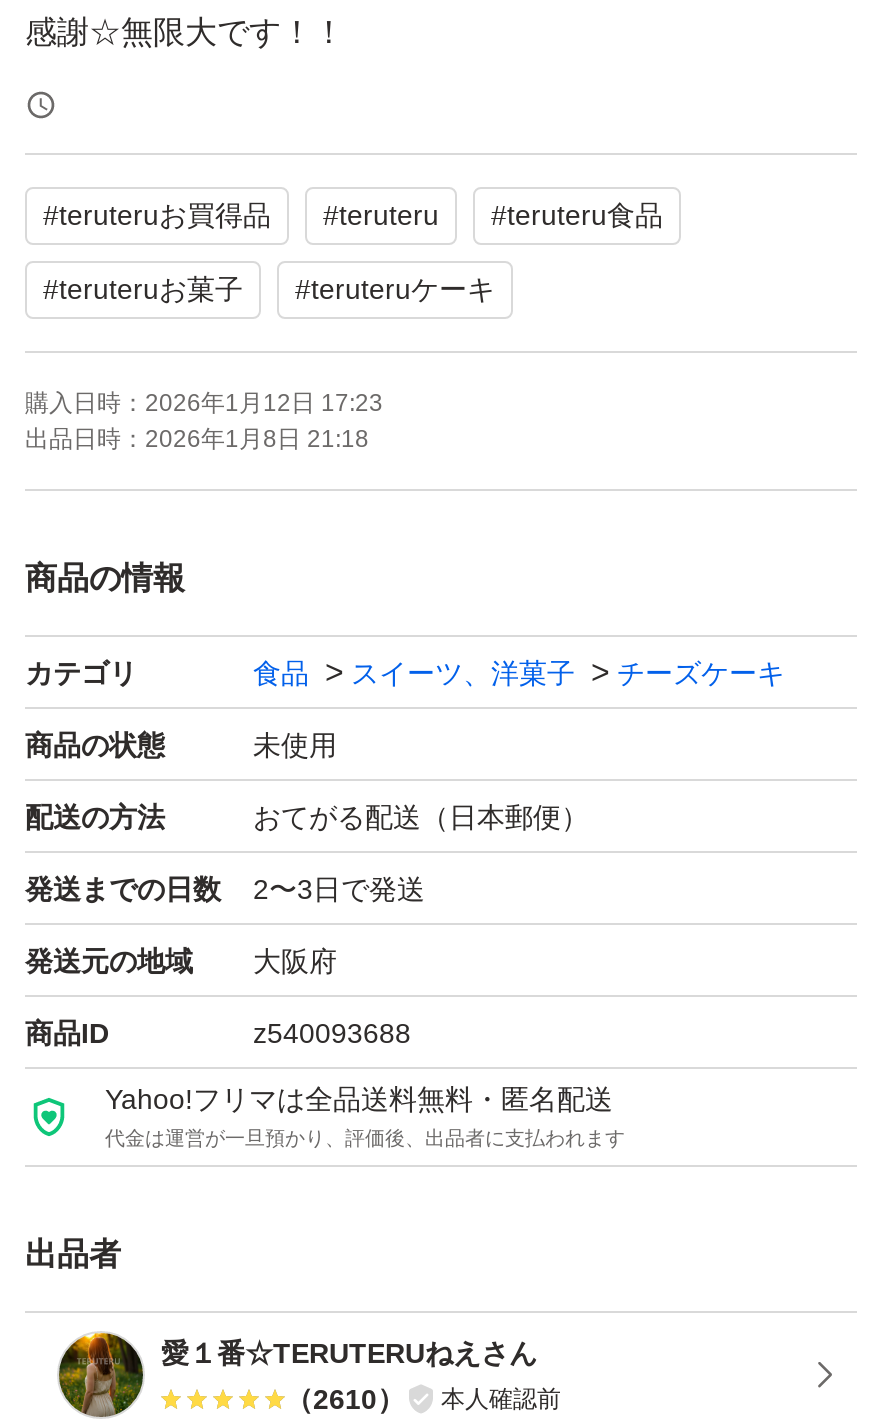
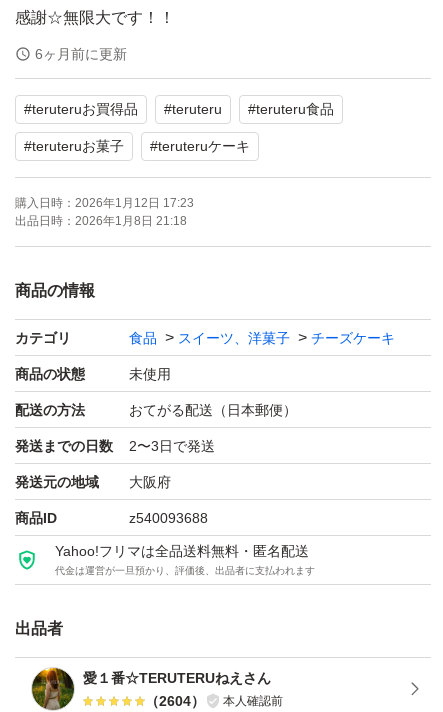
none -> [35,46,127,62] 6ヶ月前に更新
[285,1383,561,1415] （2610） 本人確認前 -> [145,693,283,709] （2604） 本人確認前

